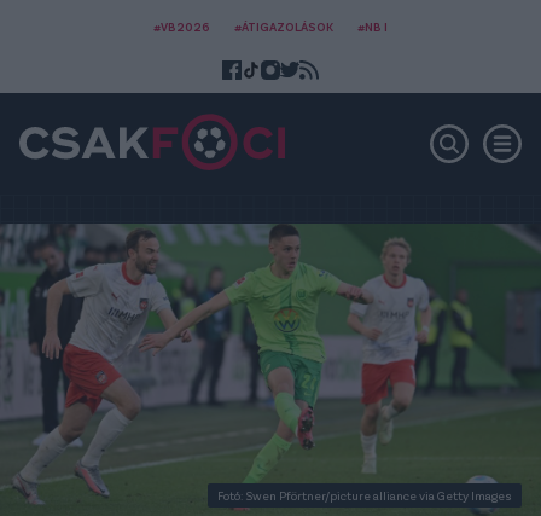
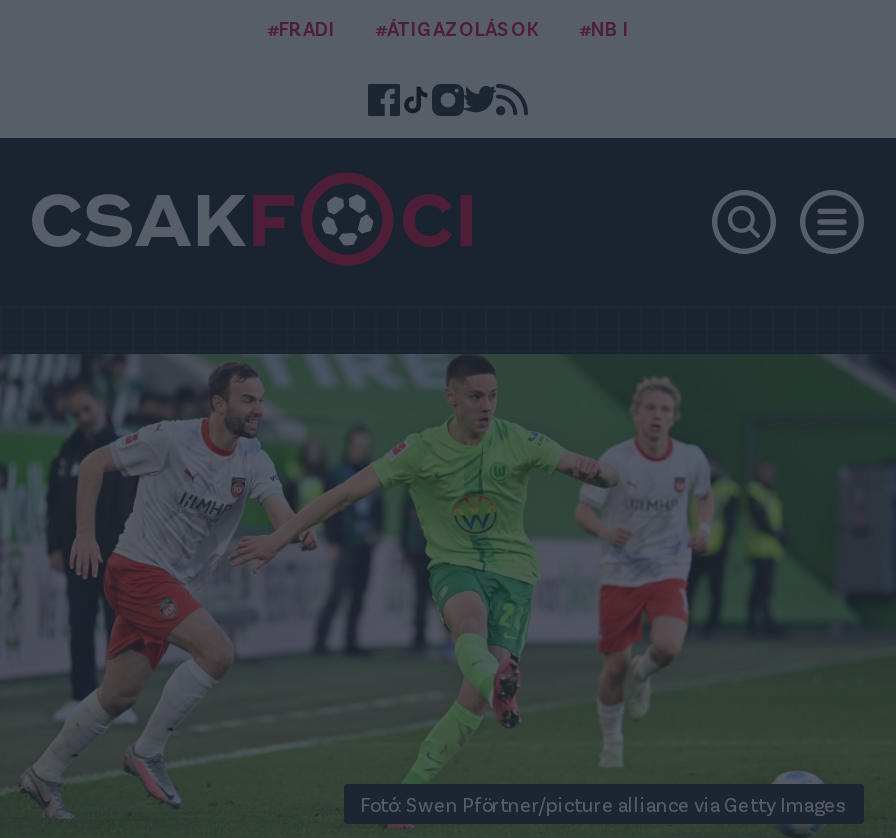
[153,19,210,34] #VB2026 -> [267,16,335,40] #FRADI

